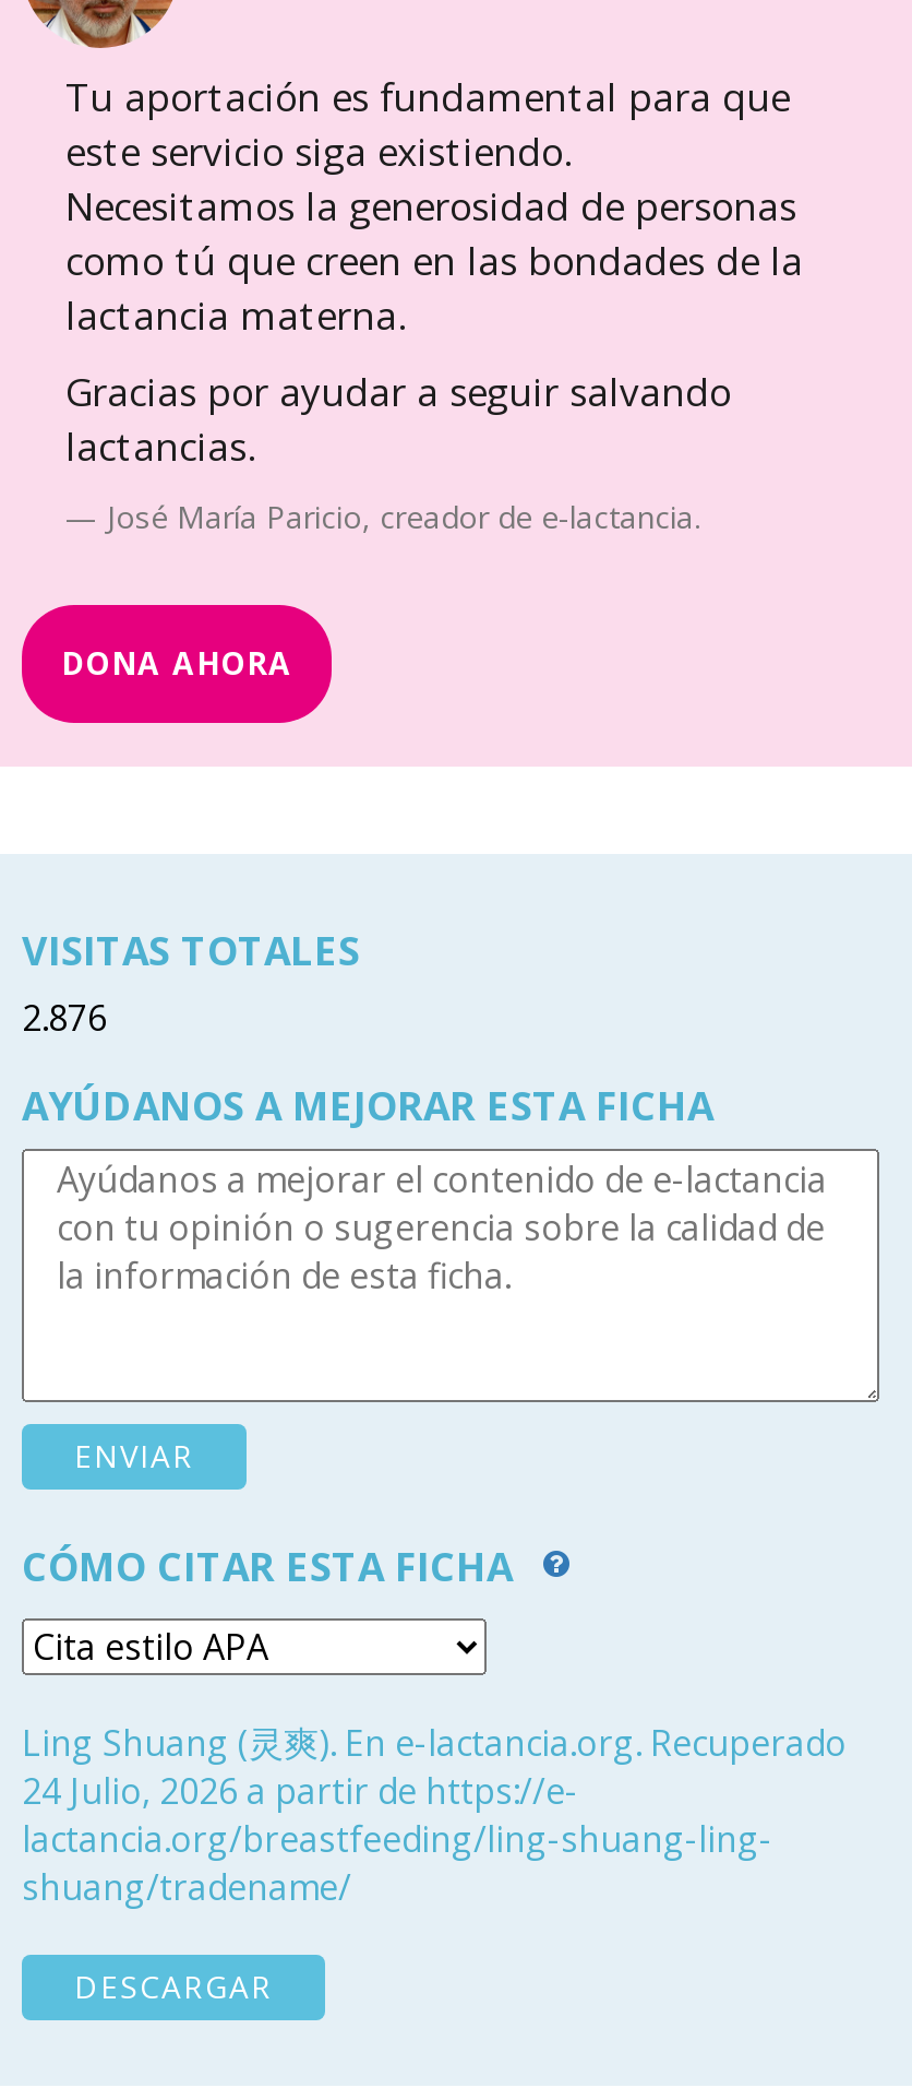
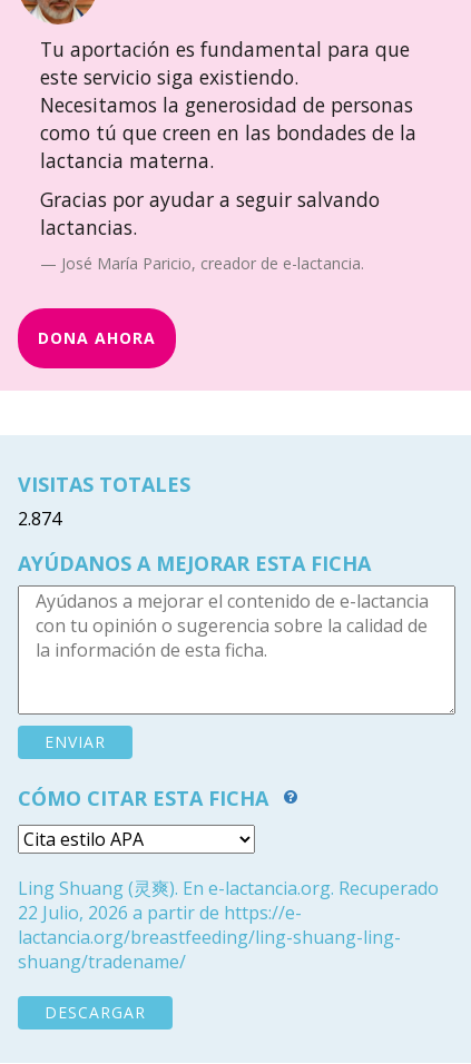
[22,994,107,1042] 2.876 -> [18,506,61,531] 2.874
[22,1767,578,1815] 24 Julio, 2026 a partir de https://e- -> [18,900,302,925] 22 Julio, 2026 a partir de https://e-

